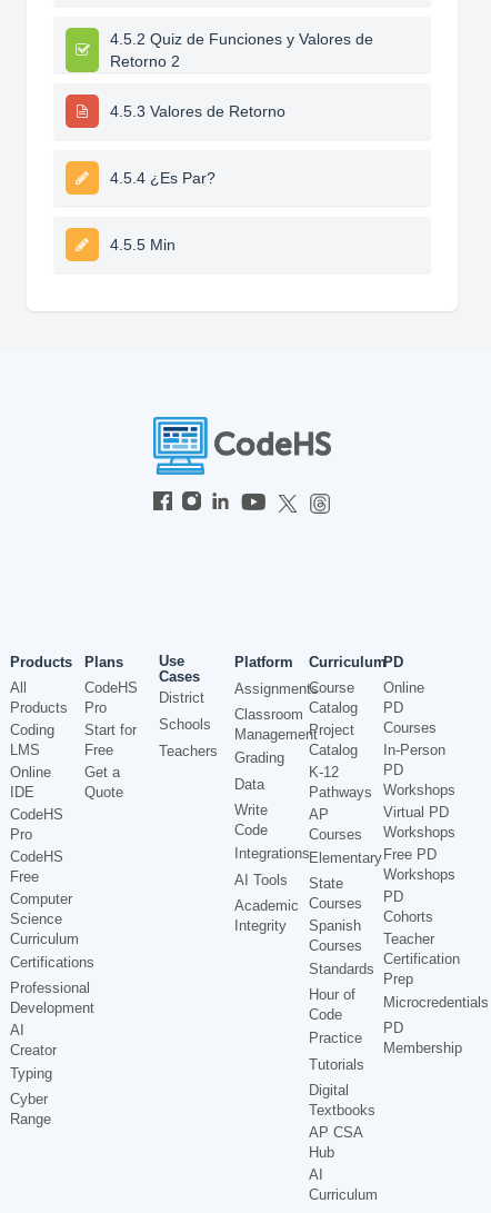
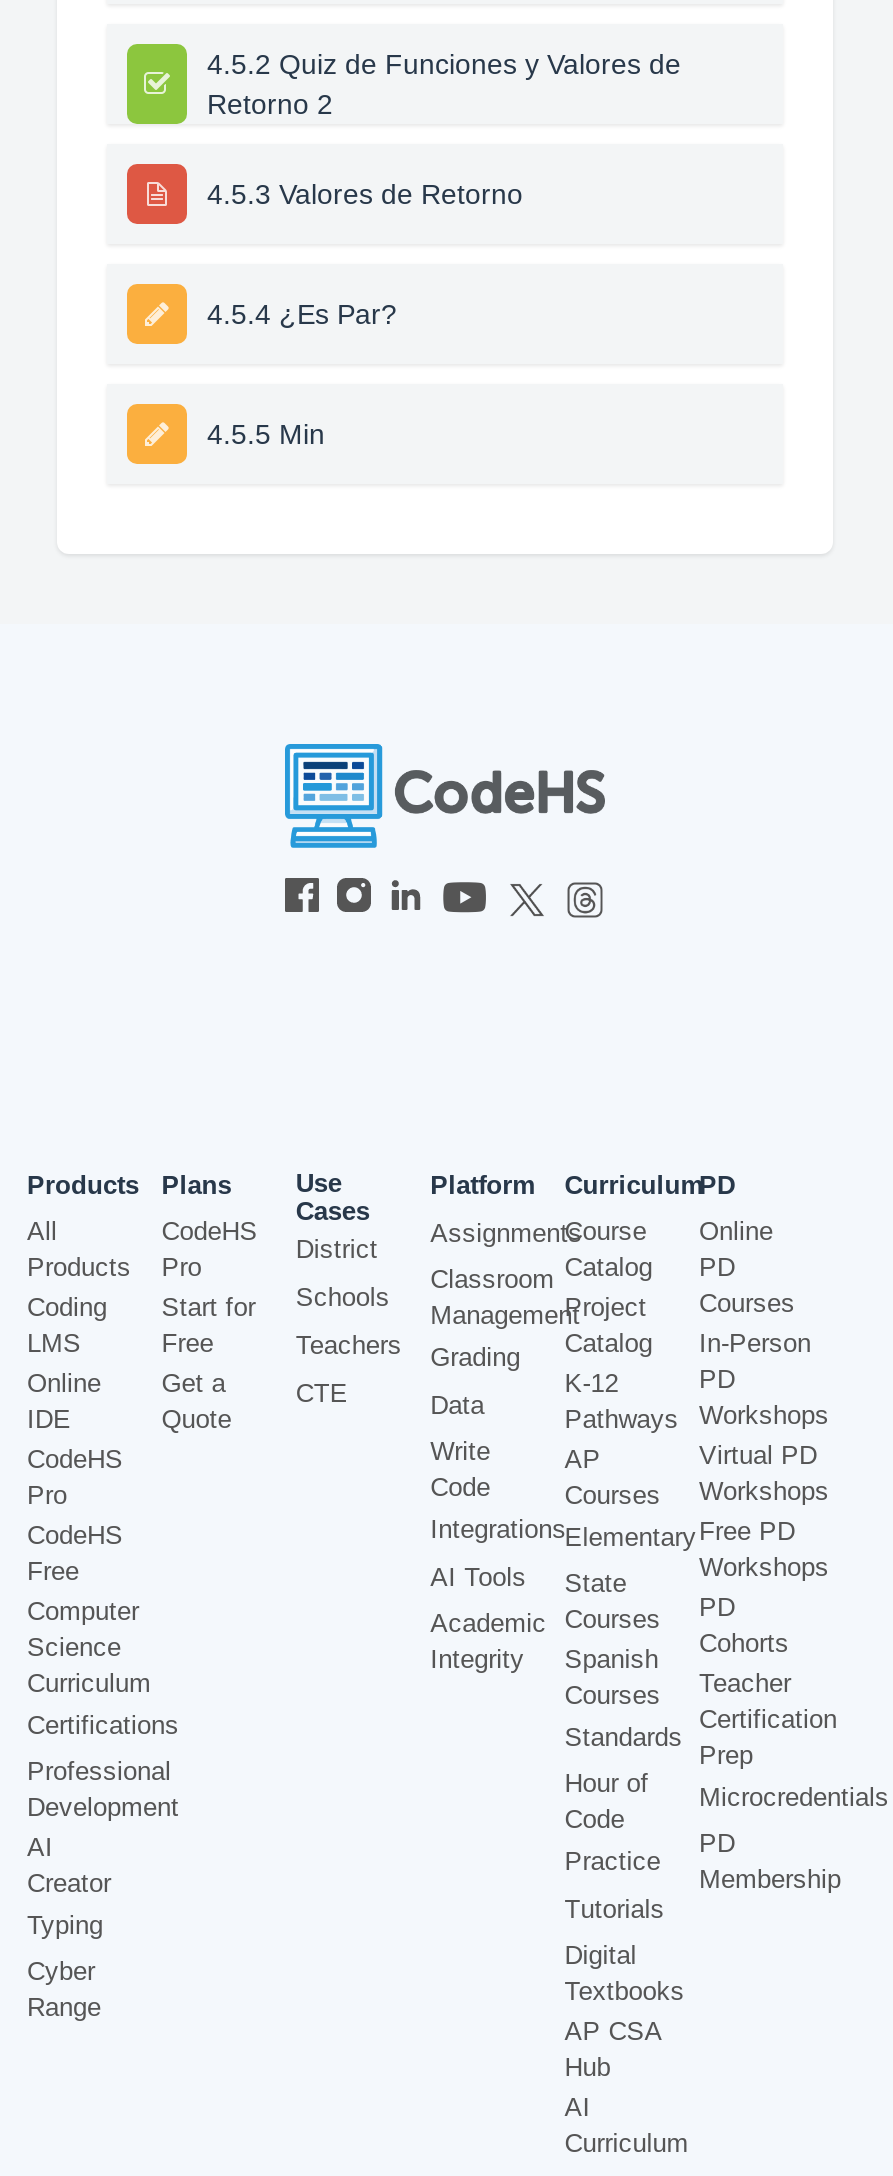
none -> [296,1377,348,1407] CTE

